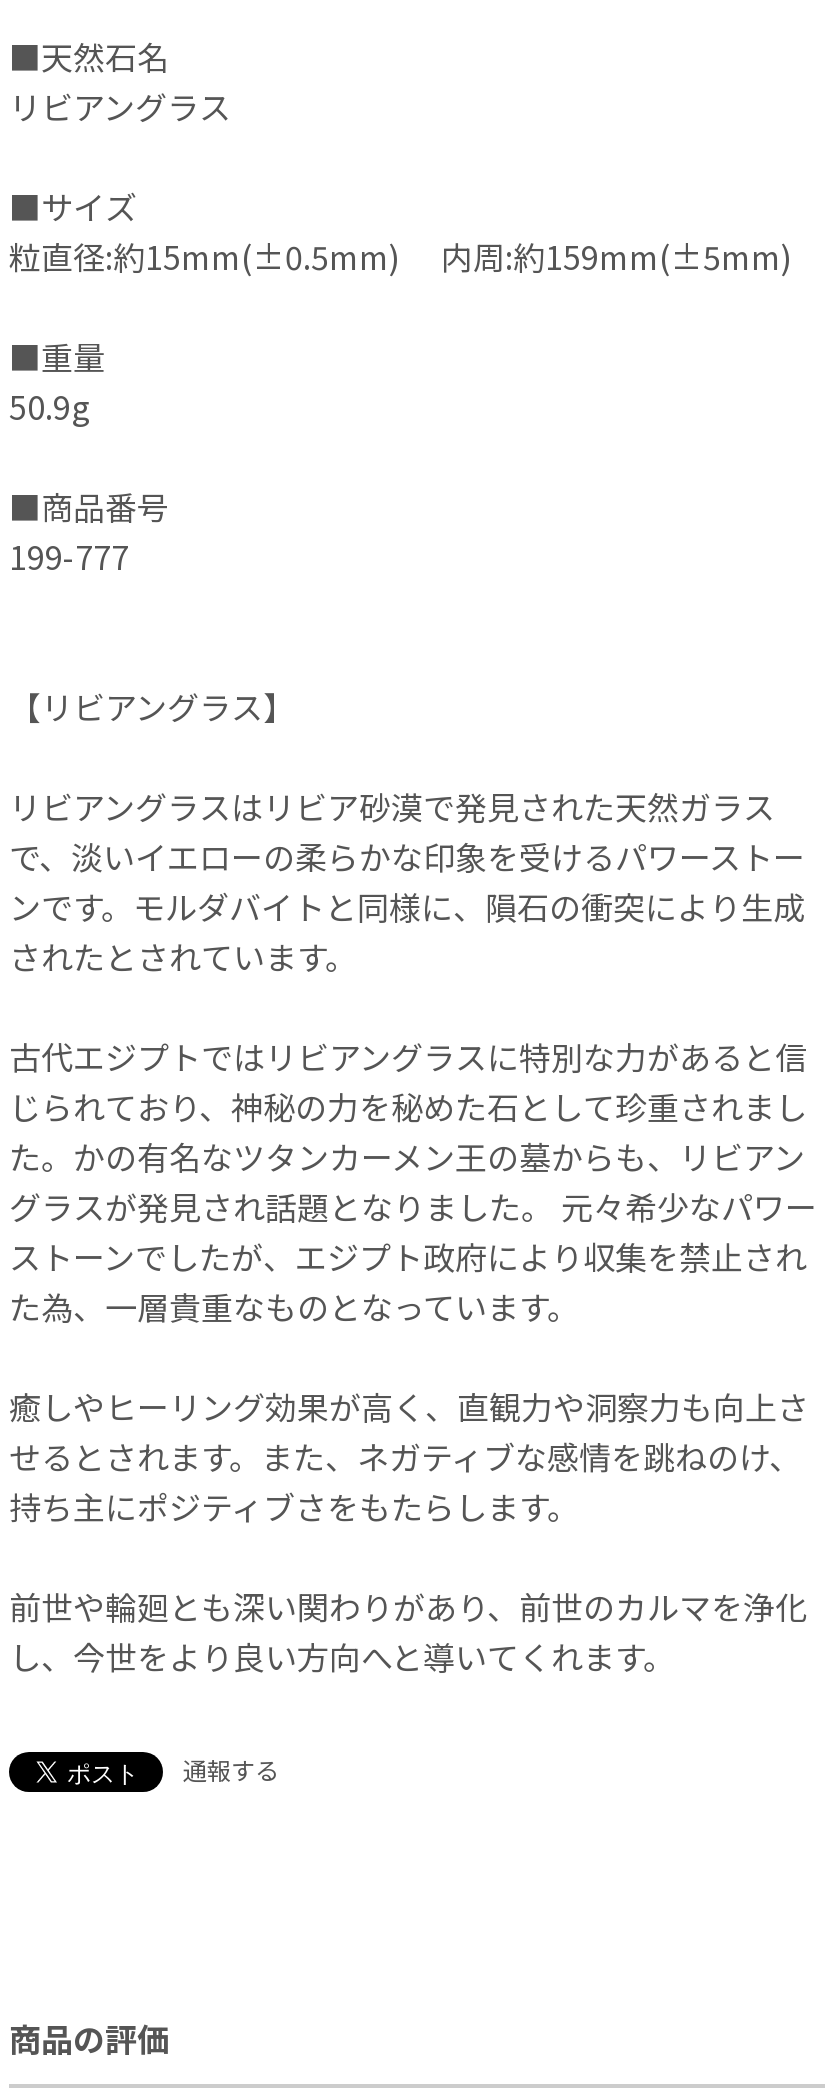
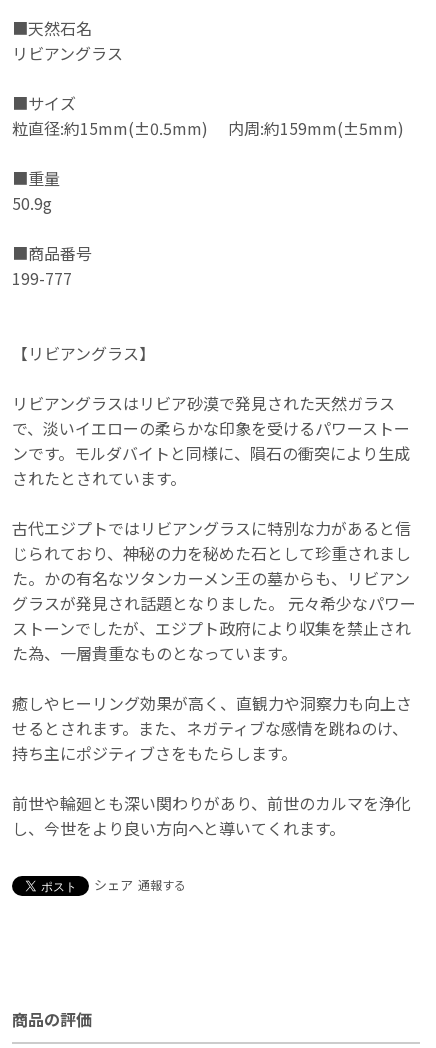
[183,1752,279,1786] 通報する -> [94,875,186,894] シェア 通報する

